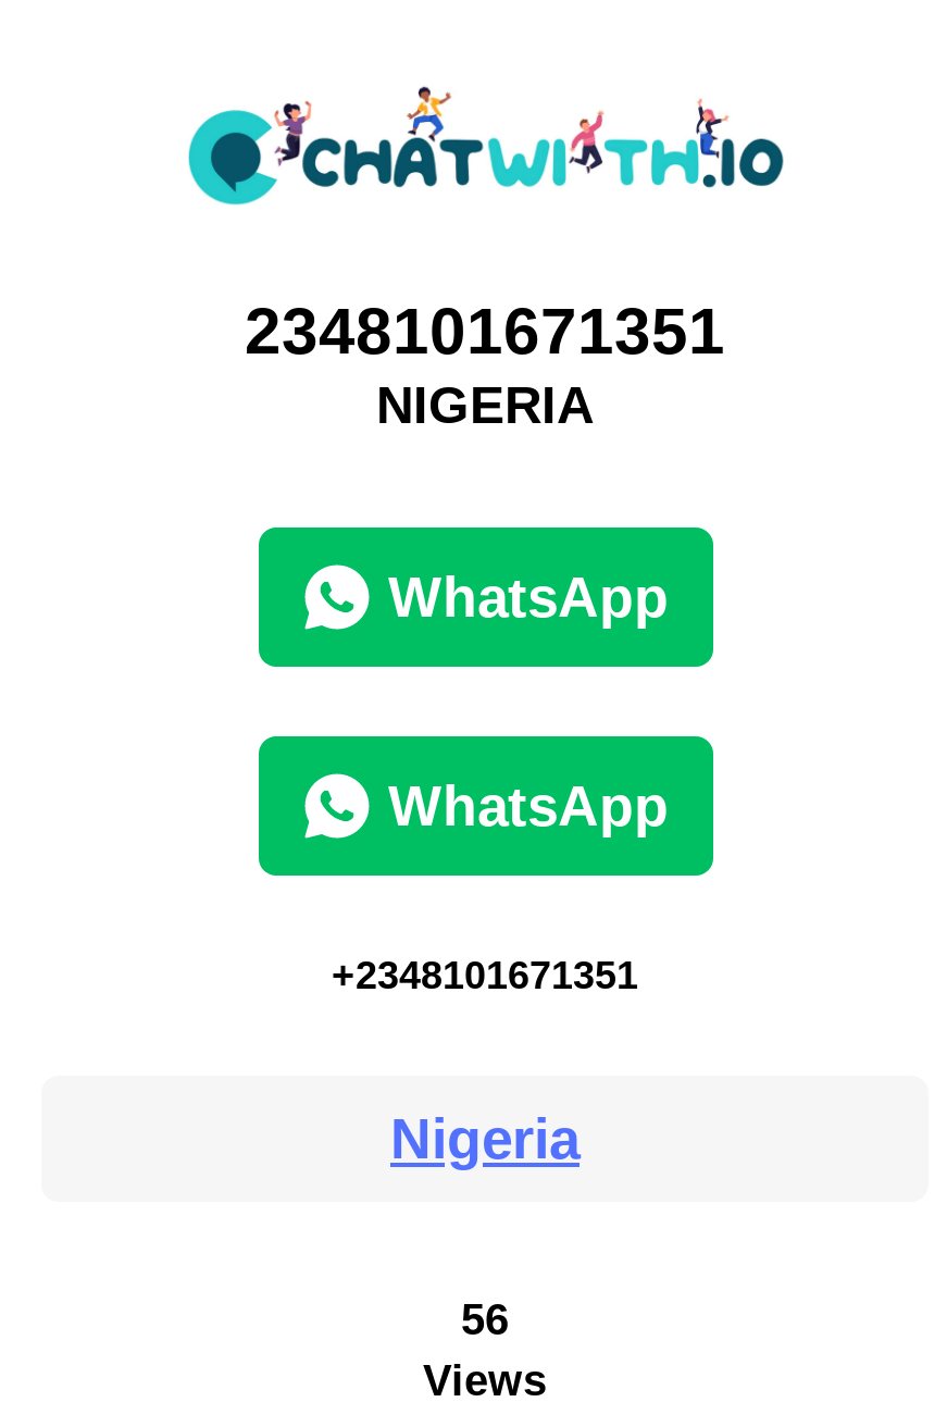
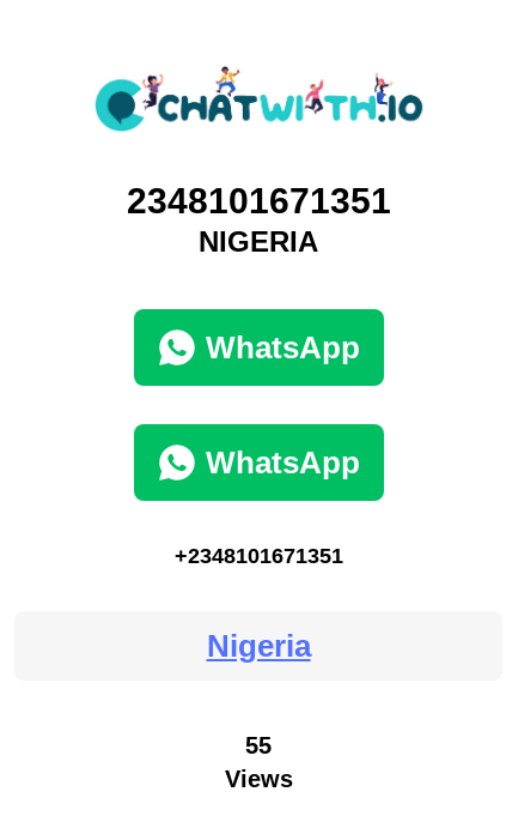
[461,1295,509,1343] 56 -> [245,732,272,758] 55

